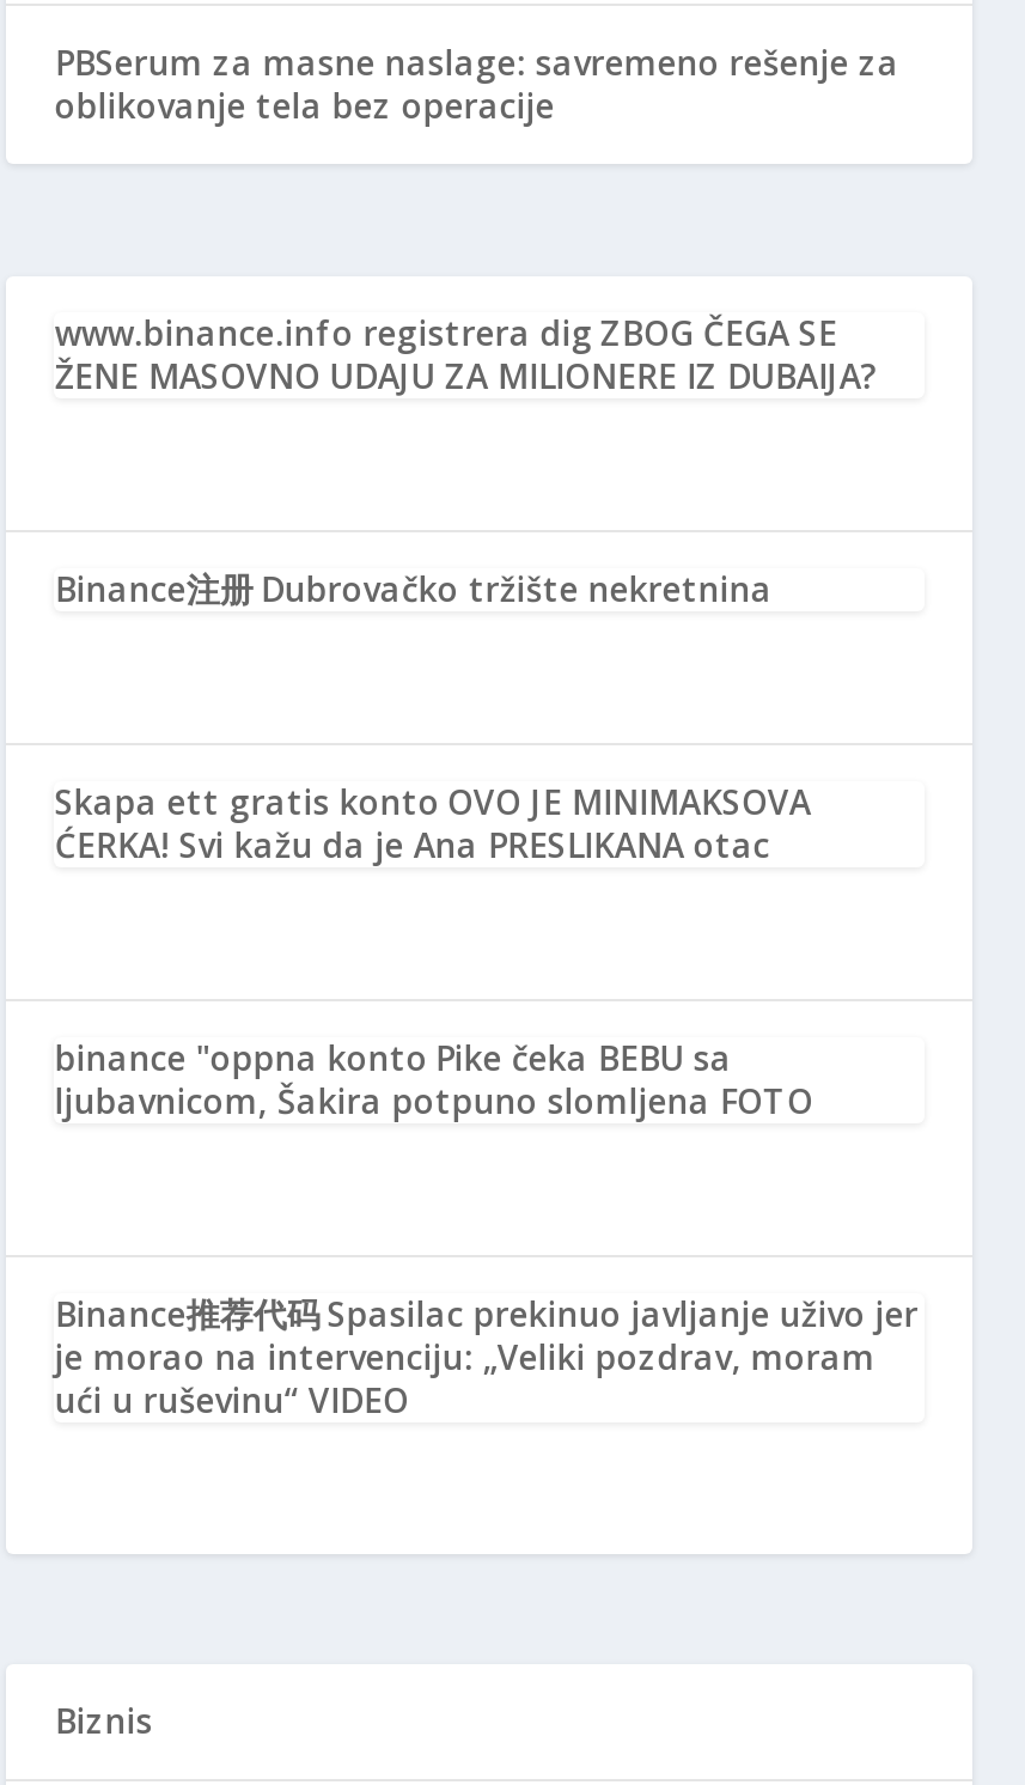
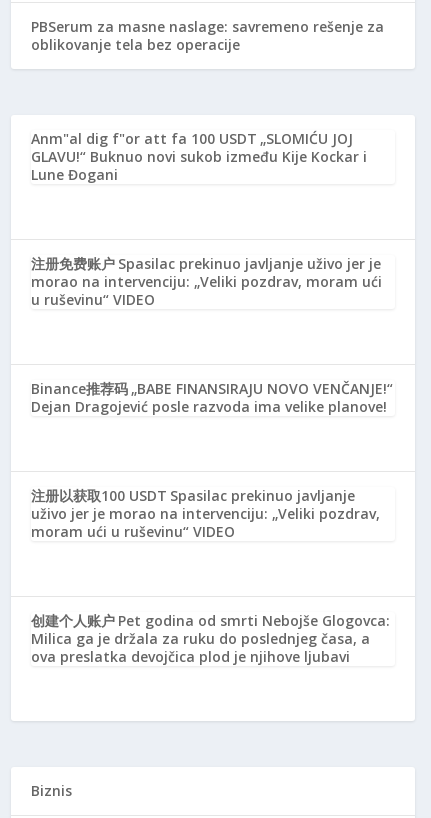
[55,309,878,397] www.binance.info registrera dig ZBOG ČEGA SE | ŽENE MASOVNO UDAJU ZA MILIONERE IZ DUBAIJA? -> [31,129,367,184] Anm"al dig f"or att fa 100 USDT „SLOMIĆU JOJ | GLAVU!“ Buknuo novi sukob između Kije Kockar i | Lune Đogani
[55,565,772,610] Binance注册 Dubrovačko tržište nekretnina -> [31,254,382,309] 注册免费账户 Spasilac prekinuo javljanje uživo jer je | morao na intervenciju: „Veliki pozdrav, moram ući | u ruševinu“ VIDEO
[55,778,811,866] Skapa ett gratis konto OVO JE MINIMAKSOVA | ĆERKA! Svi kažu da je Ana PRESLIKANA otac -> [31,379,393,416] Binance推荐码 „BABE FINANSIRAJU NOVO VENČANJE!“ | Dejan Dragojević posle razvoda ima velike planove!
[55,1034,813,1122] binance "oppna konto Pike čeka BEBU sa | ljubavnicom, Šakira potpuno slomljena FOTO -> [31,486,380,541] 注册以获取100 USDT Spasilac prekinuo javljanje | uživo jer je morao na intervenciju: „Veliki pozdrav, | moram ući u ruševinu“ VIDEO
[55,1290,918,1422] Binance推荐代码 Spasilac prekinuo javljanje uživo jer | je morao na intervenciju: „Veliki pozdrav, moram | ući u ruševinu“ VIDEO -> [31,611,390,666] 创建个人账户 Pet godina od smrti Nebojše Glogovca: | Milica ga je držala za ruku do poslednjeg časa, a | ova preslatka devojčica plod je njihove ljubavi

